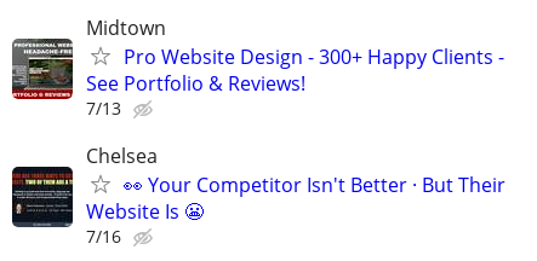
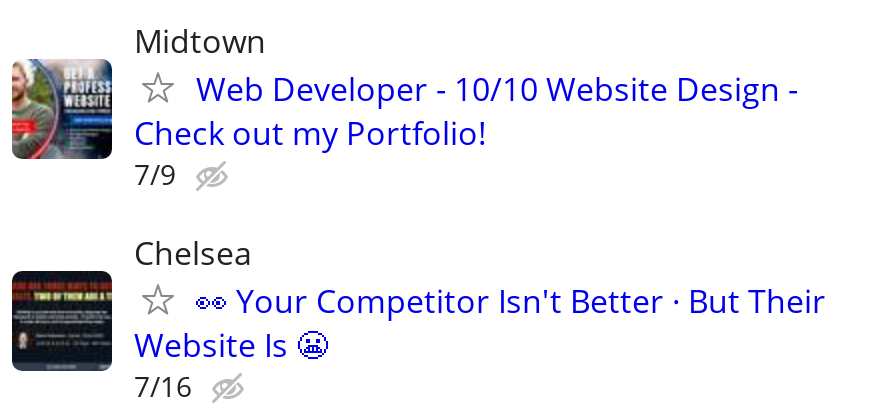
[11,37,504,119] [image] | Pro Website Design - 300+ Happy Clients - | See Portfolio & Reviews! | 7/13 -> [10,59,798,192] [image] | Web Developer - 10/10 Website Design - | Check out my Portfolio! | 7/9

